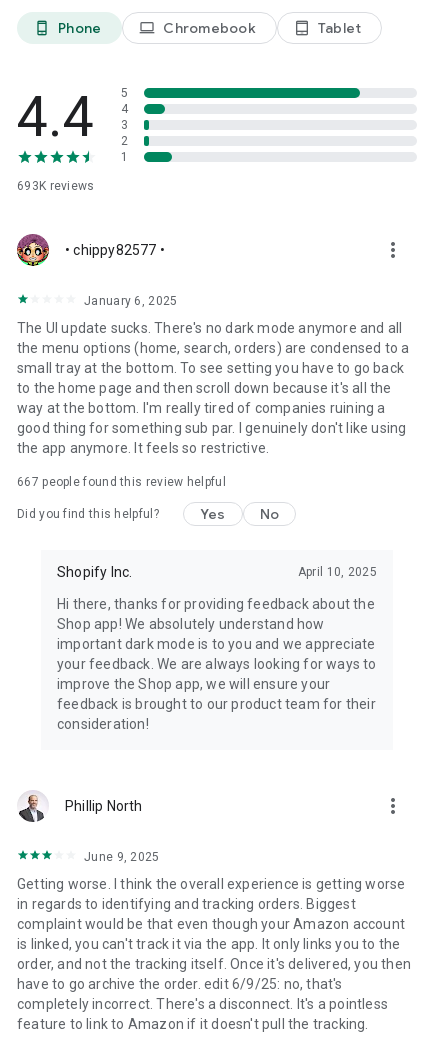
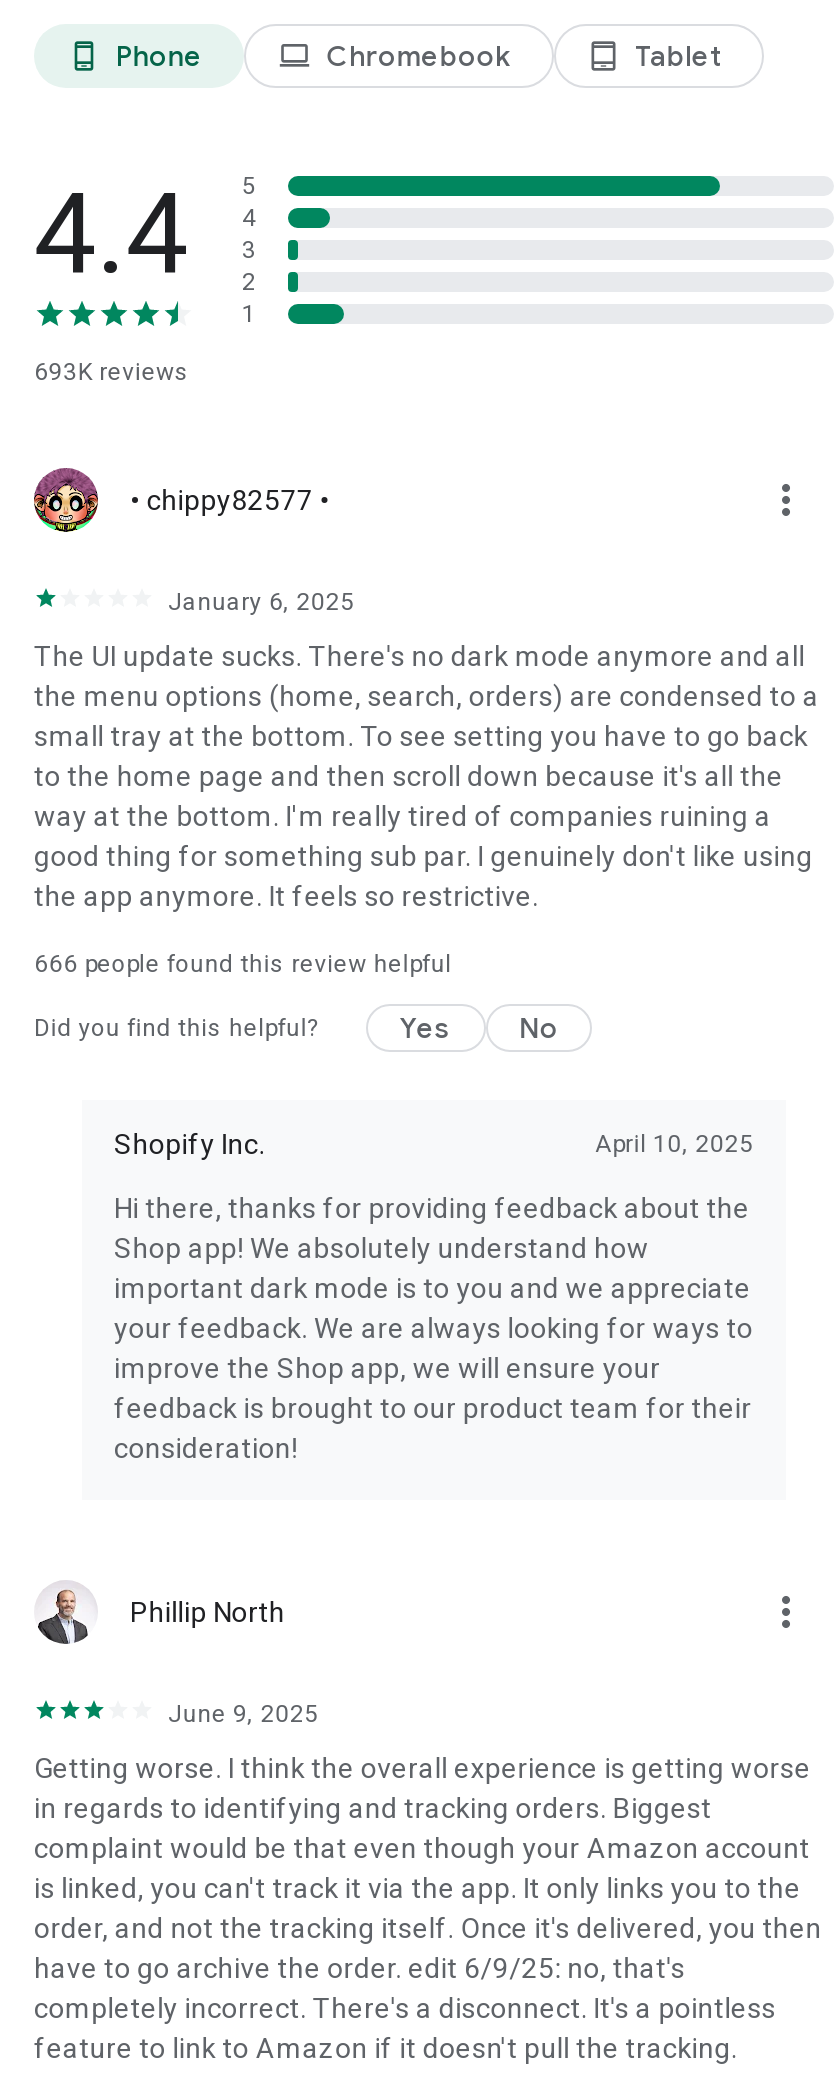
[17,475,226,489] 667 people found this review helpful -> [34,950,452,978] 666 people found this review helpful

